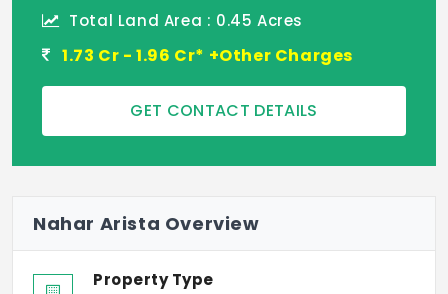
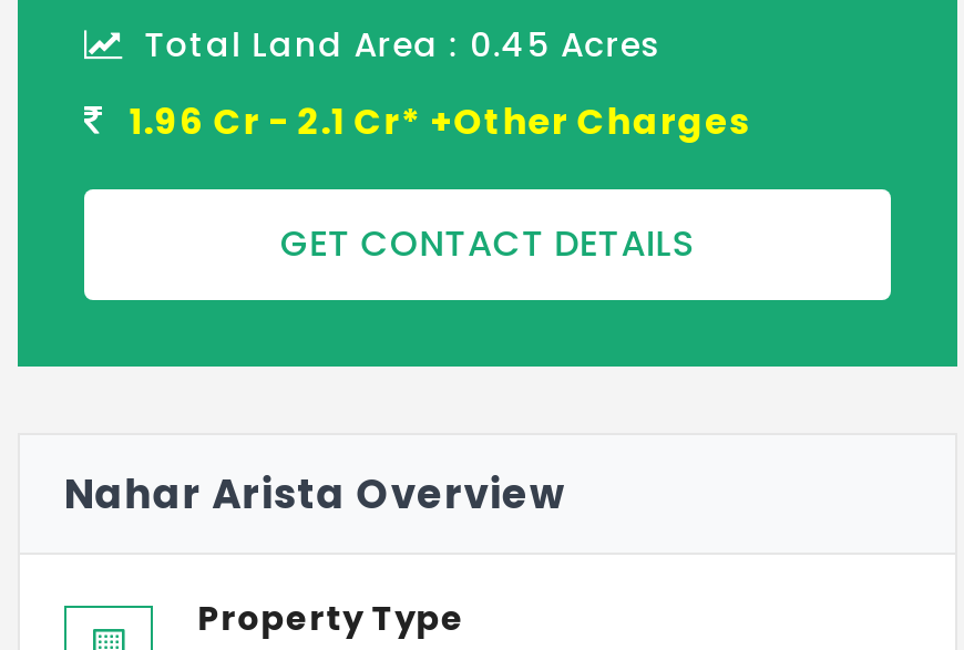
[62,44,353,67] 1.73 Cr - 1.96 Cr* +Other Charges -> [129,96,750,147] 1.96 Cr - 2.1 Cr* +Other Charges

